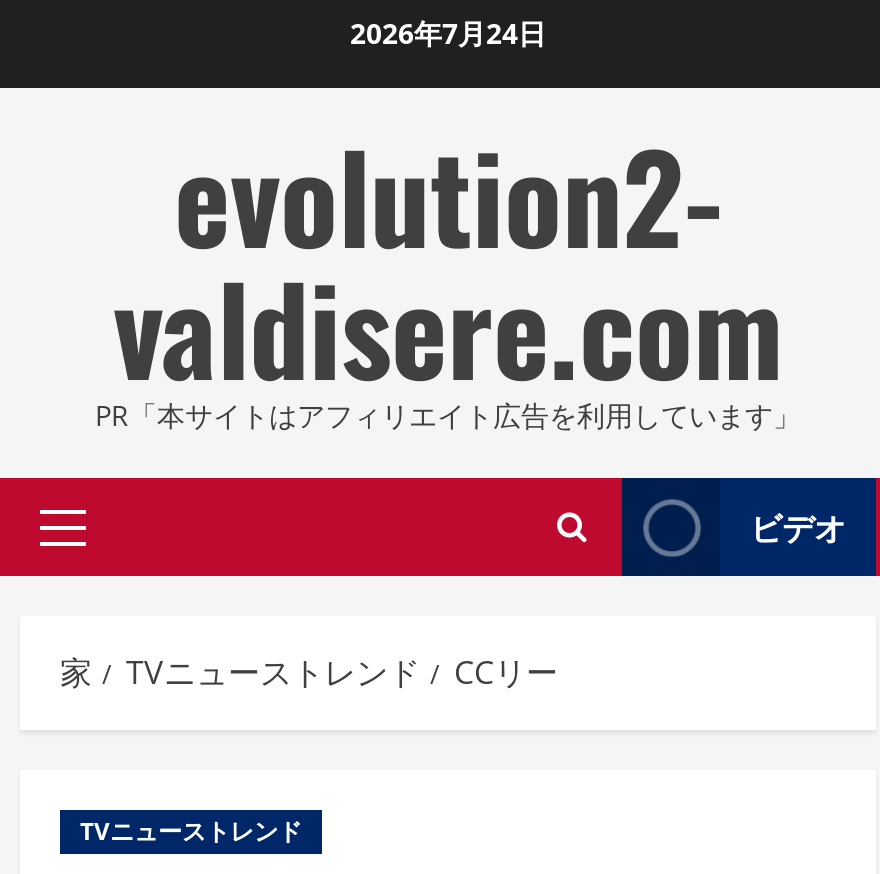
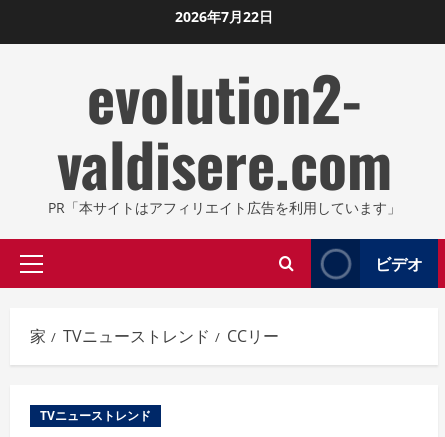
[350,14,546,52] 2026年7月24日 -> [175,7,273,26] 2026年7月22日

